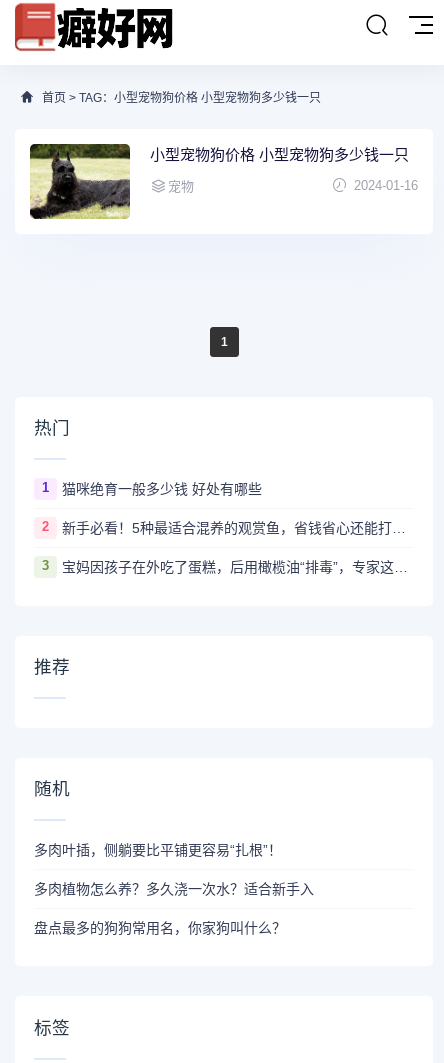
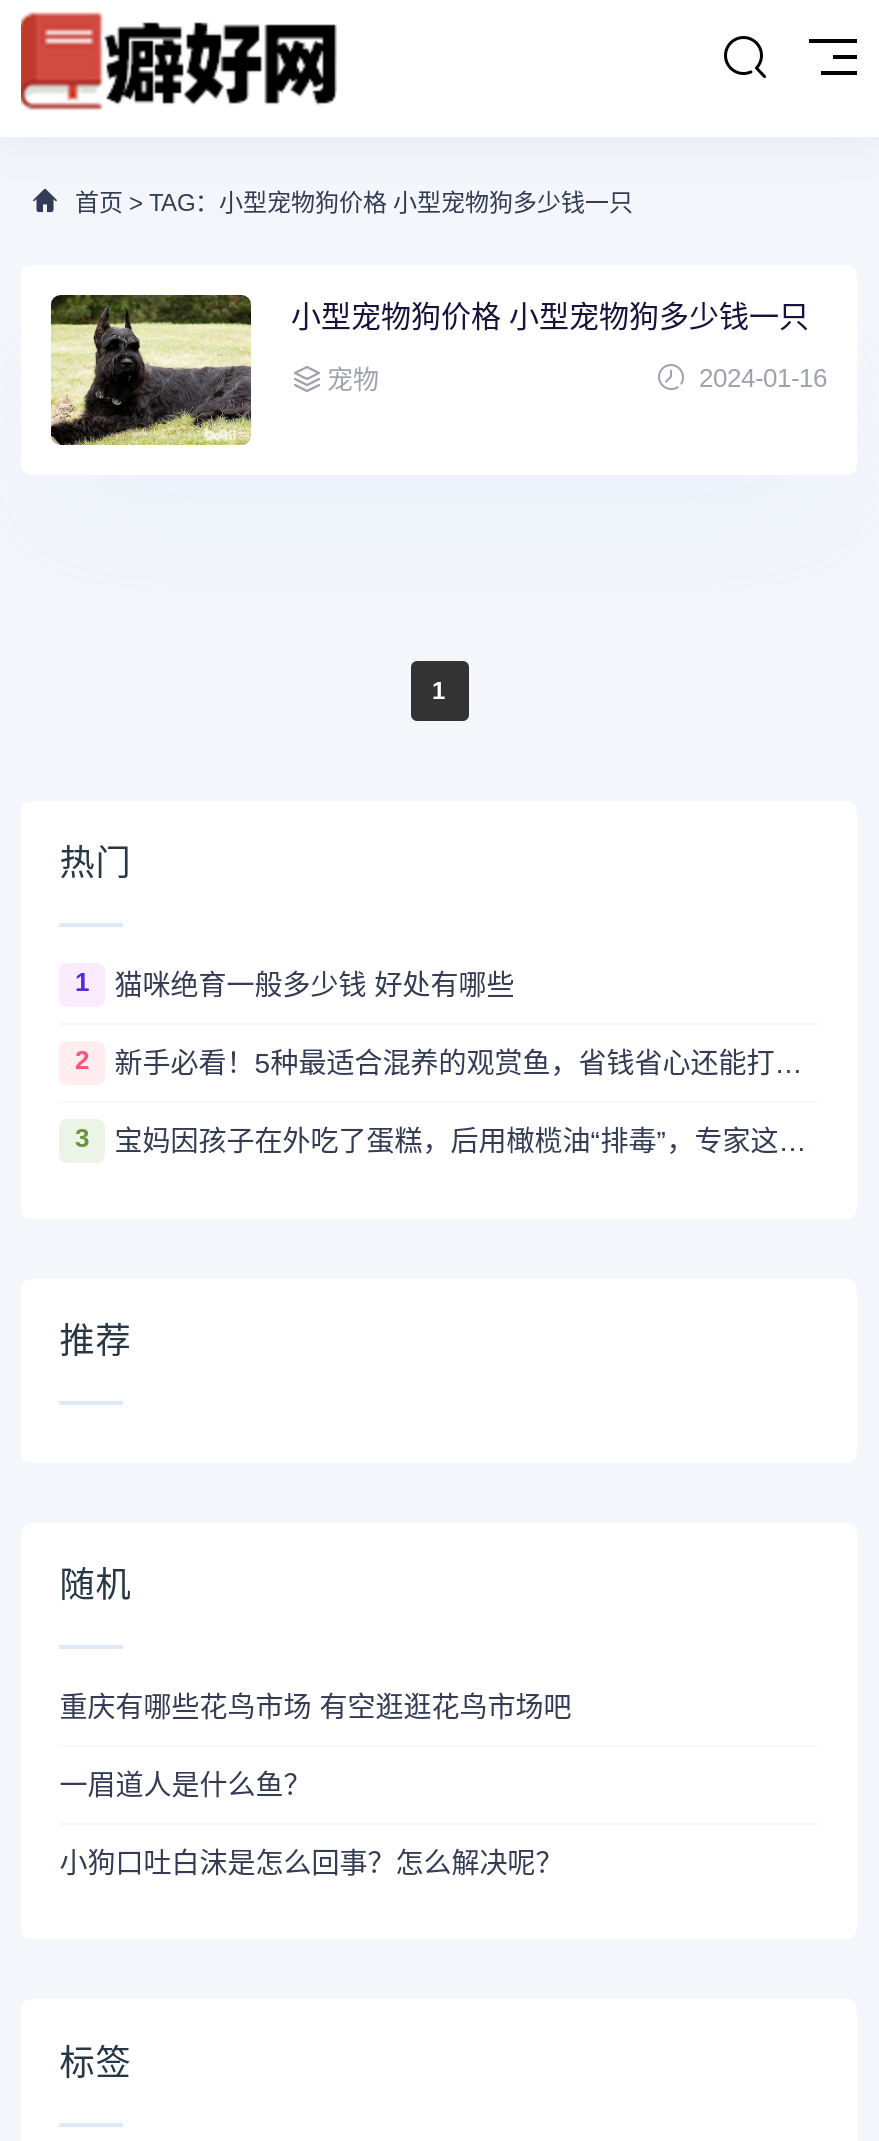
[34,842,282,858] 多肉叶插，侧躺要比平铺更容易“扎根”！ -> [59,1691,571,1723] 重庆有哪些花鸟市场 有空逛逛花鸟市场吧
[34,881,314,897] 多肉植物怎么养？多久浇一次水？适合新手入 -> [59,1769,311,1801] 一眉道人是什么鱼？
[34,920,286,936] 盘点最多的狗狗常用名，你家狗叫什么？ -> [59,1847,563,1879] 小狗口吐白沫是怎么回事？怎么解决呢？

